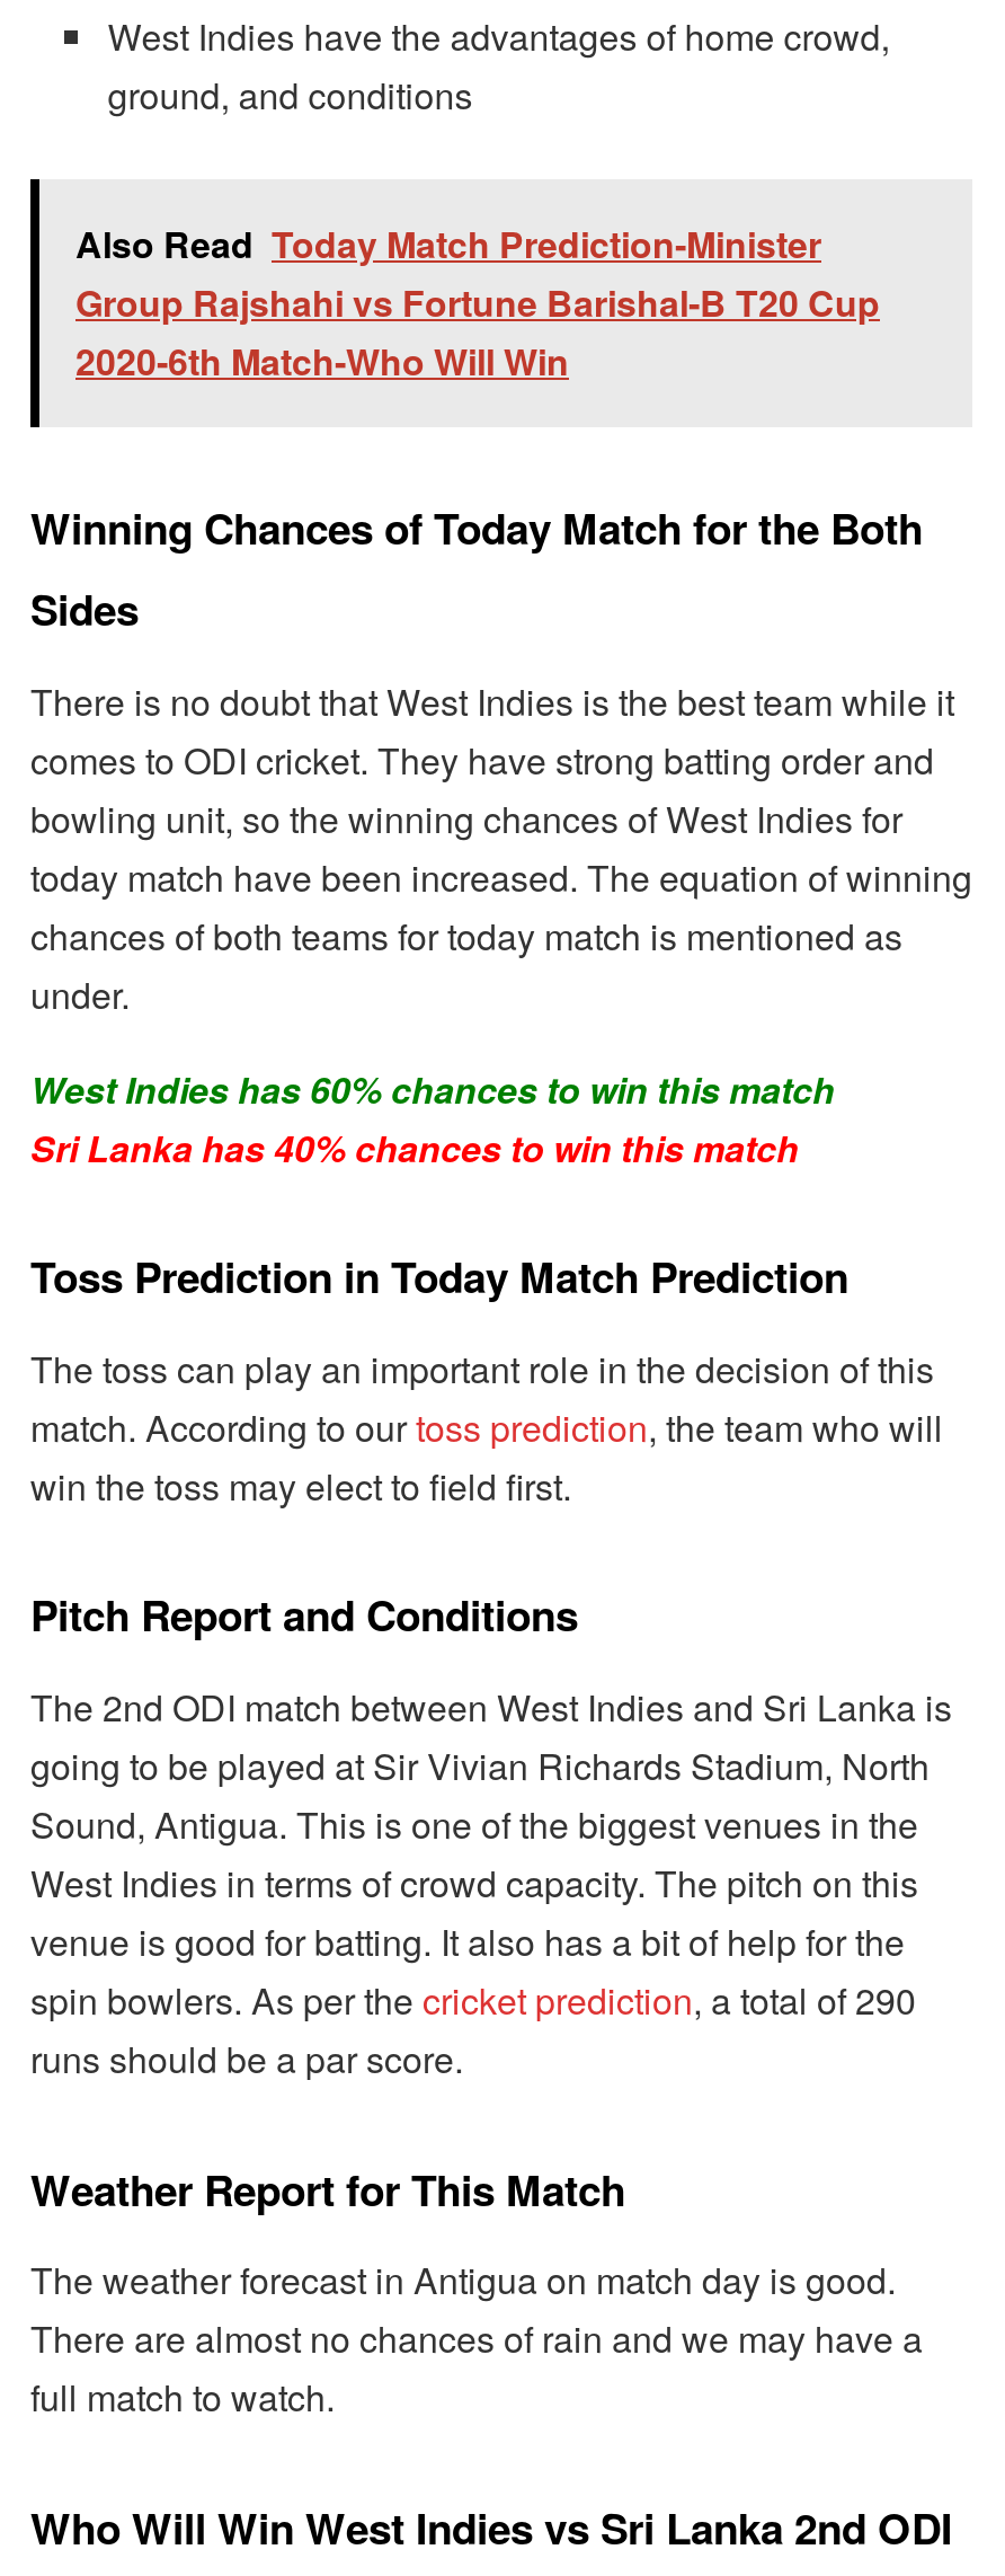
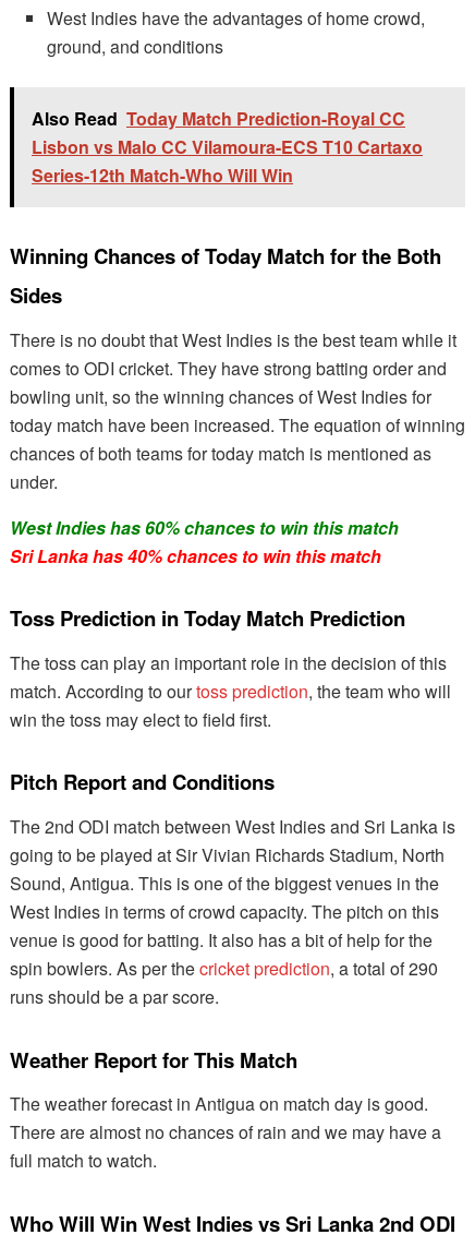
[75,218,880,387] Also Read Today Match Prediction-Minister | Group Rajshahi vs Fortune Barishal-B T20 Cup | 2020-6th Match-Who Will Win -> [32,106,423,188] Also Read Today Match Prediction-Royal CC | Lisbon vs Malo CC Vilamoura-ECS T10 Cartaxo | Series-12th Match-Who Will Win

